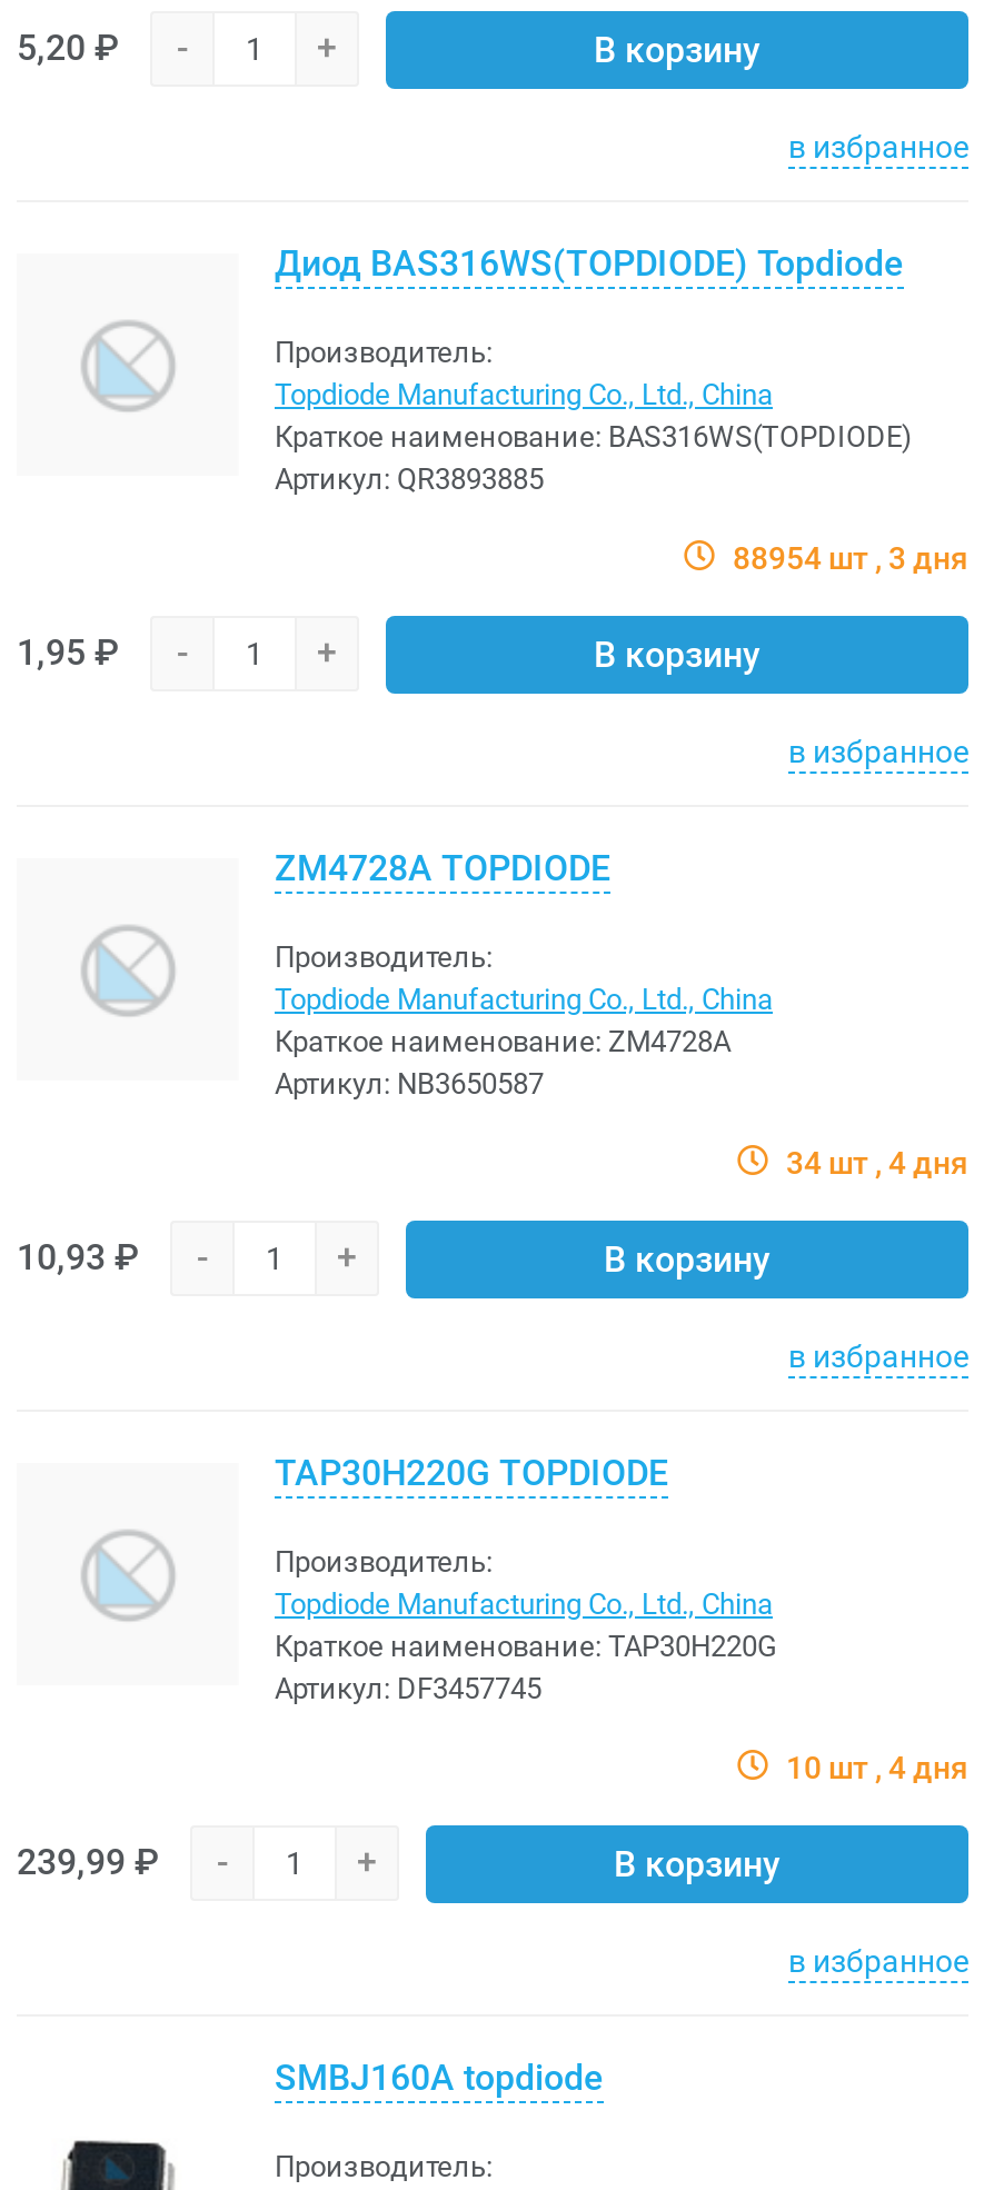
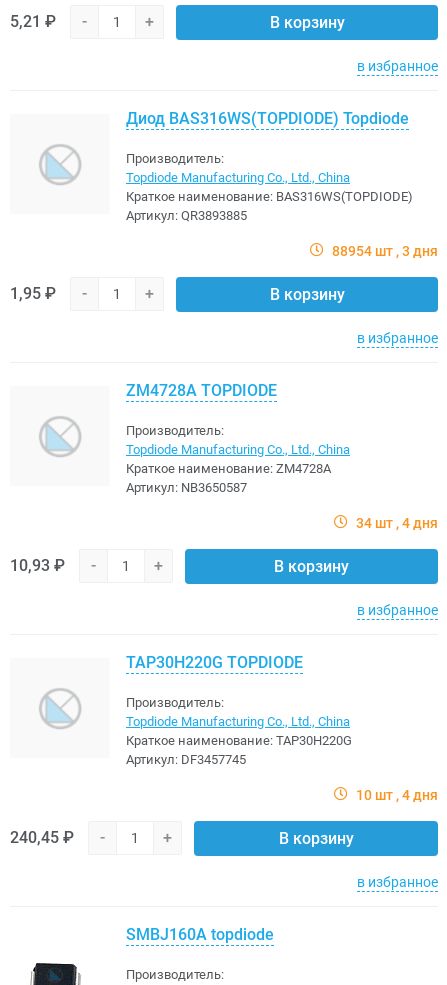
[17,27,119,69] 5,20 ₽ -> [10,12,56,31] 5,21 ₽
[17,1841,159,1884] 239,99 ₽ -> [10,828,74,847] 240,45 ₽

